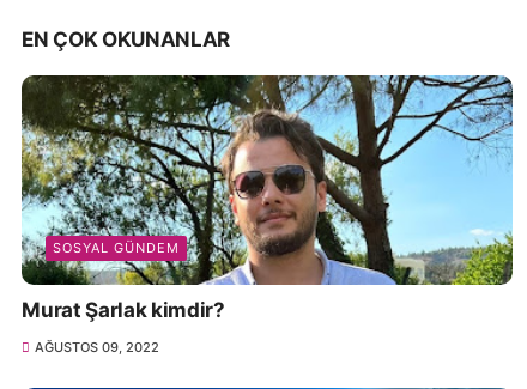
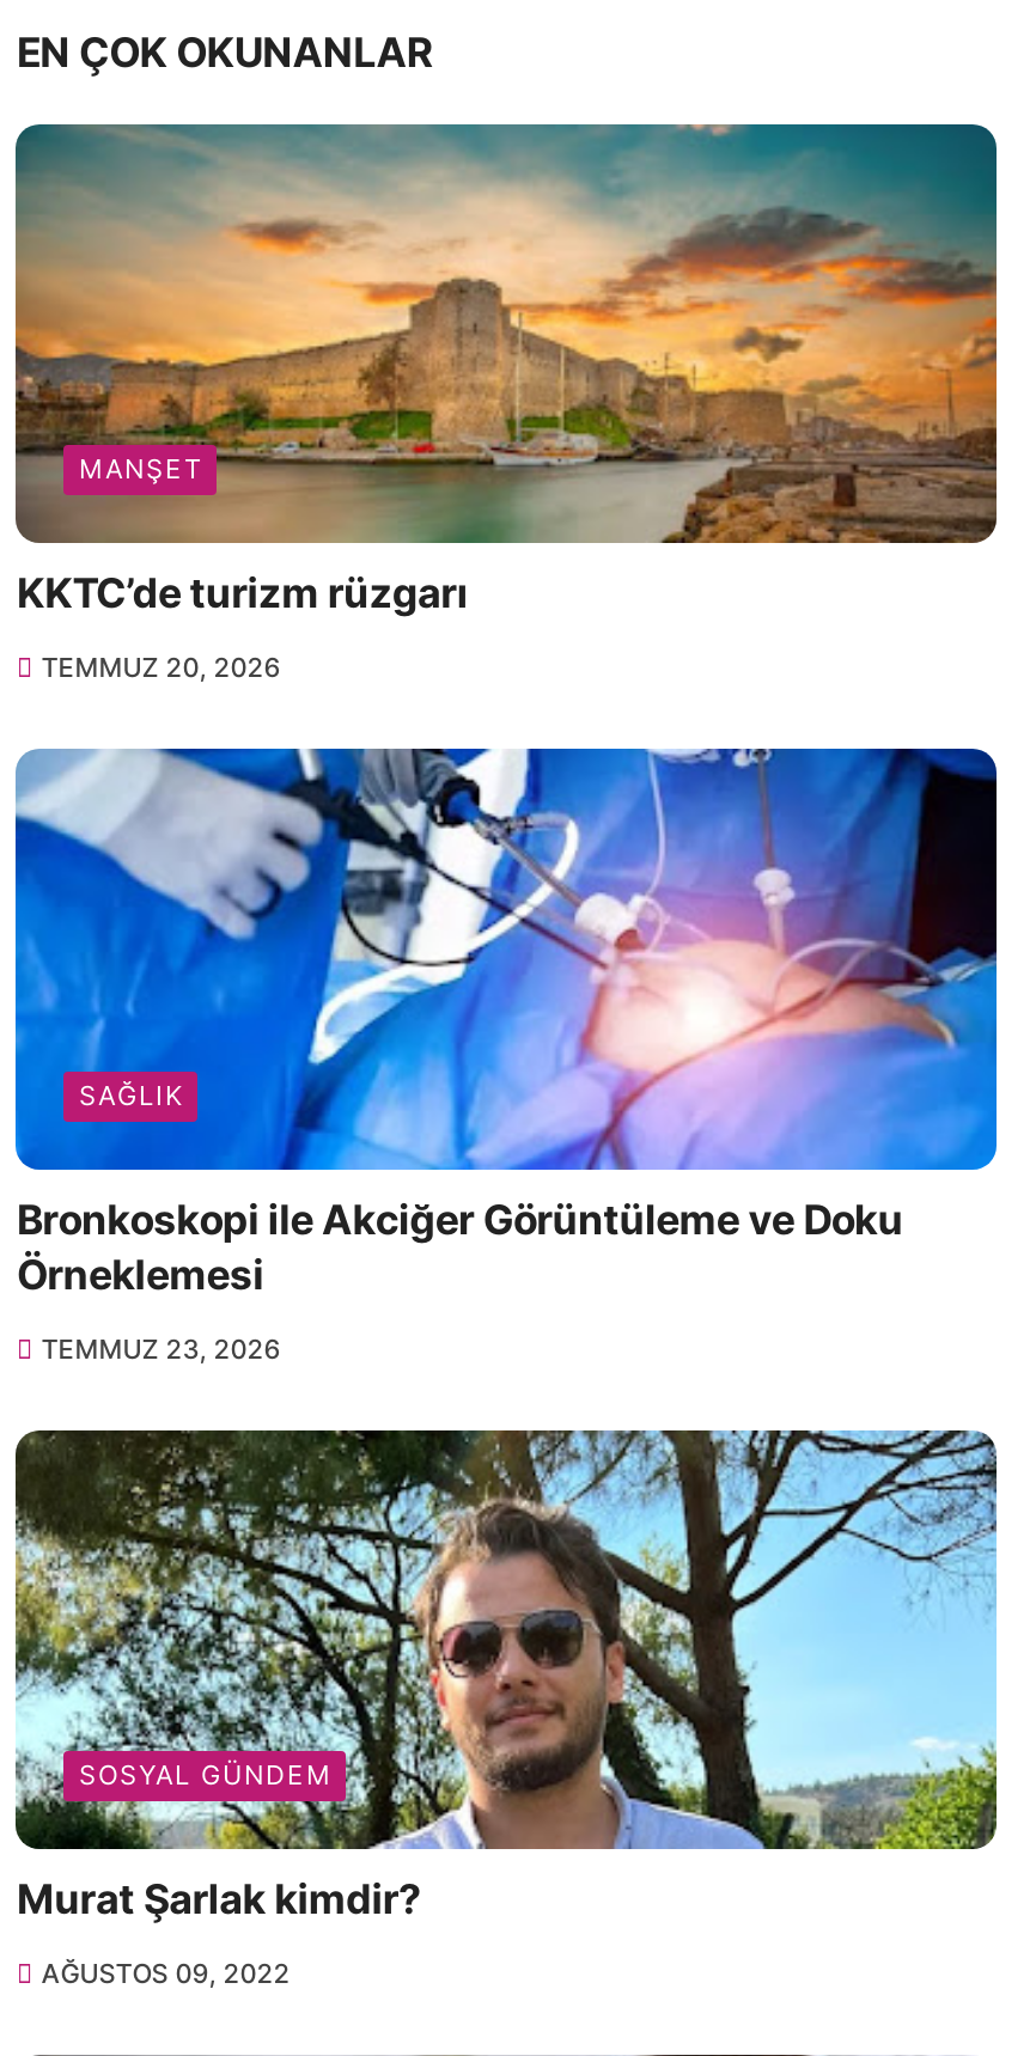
none -> [13,122,999,685] [image] | MANŞET | KKTC’de turizm rüzgarı | TEMMUZ 20, 2026
none -> [13,746,999,1365] [image] | SAĞLIK | Bronkoskopi ile Akciğer Görüntüleme ve Doku | Örneklemesi | TEMMUZ 23, 2026

